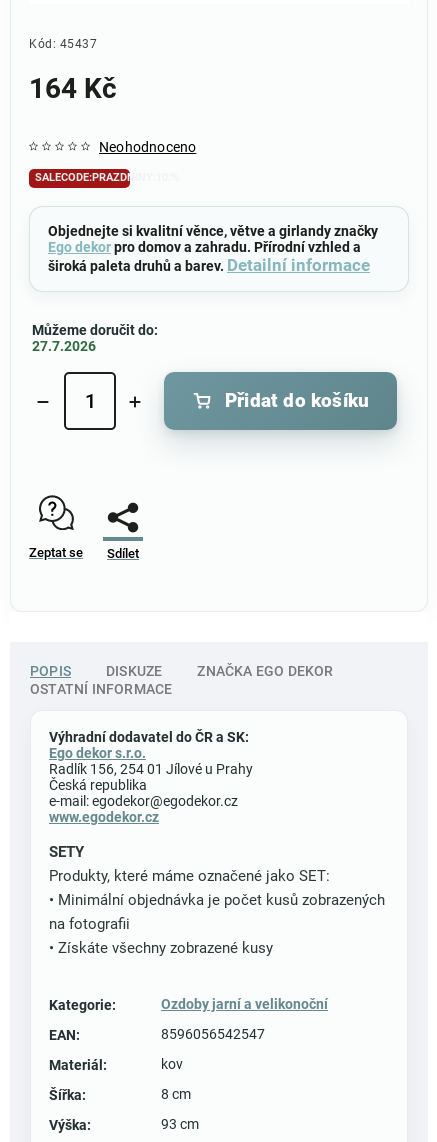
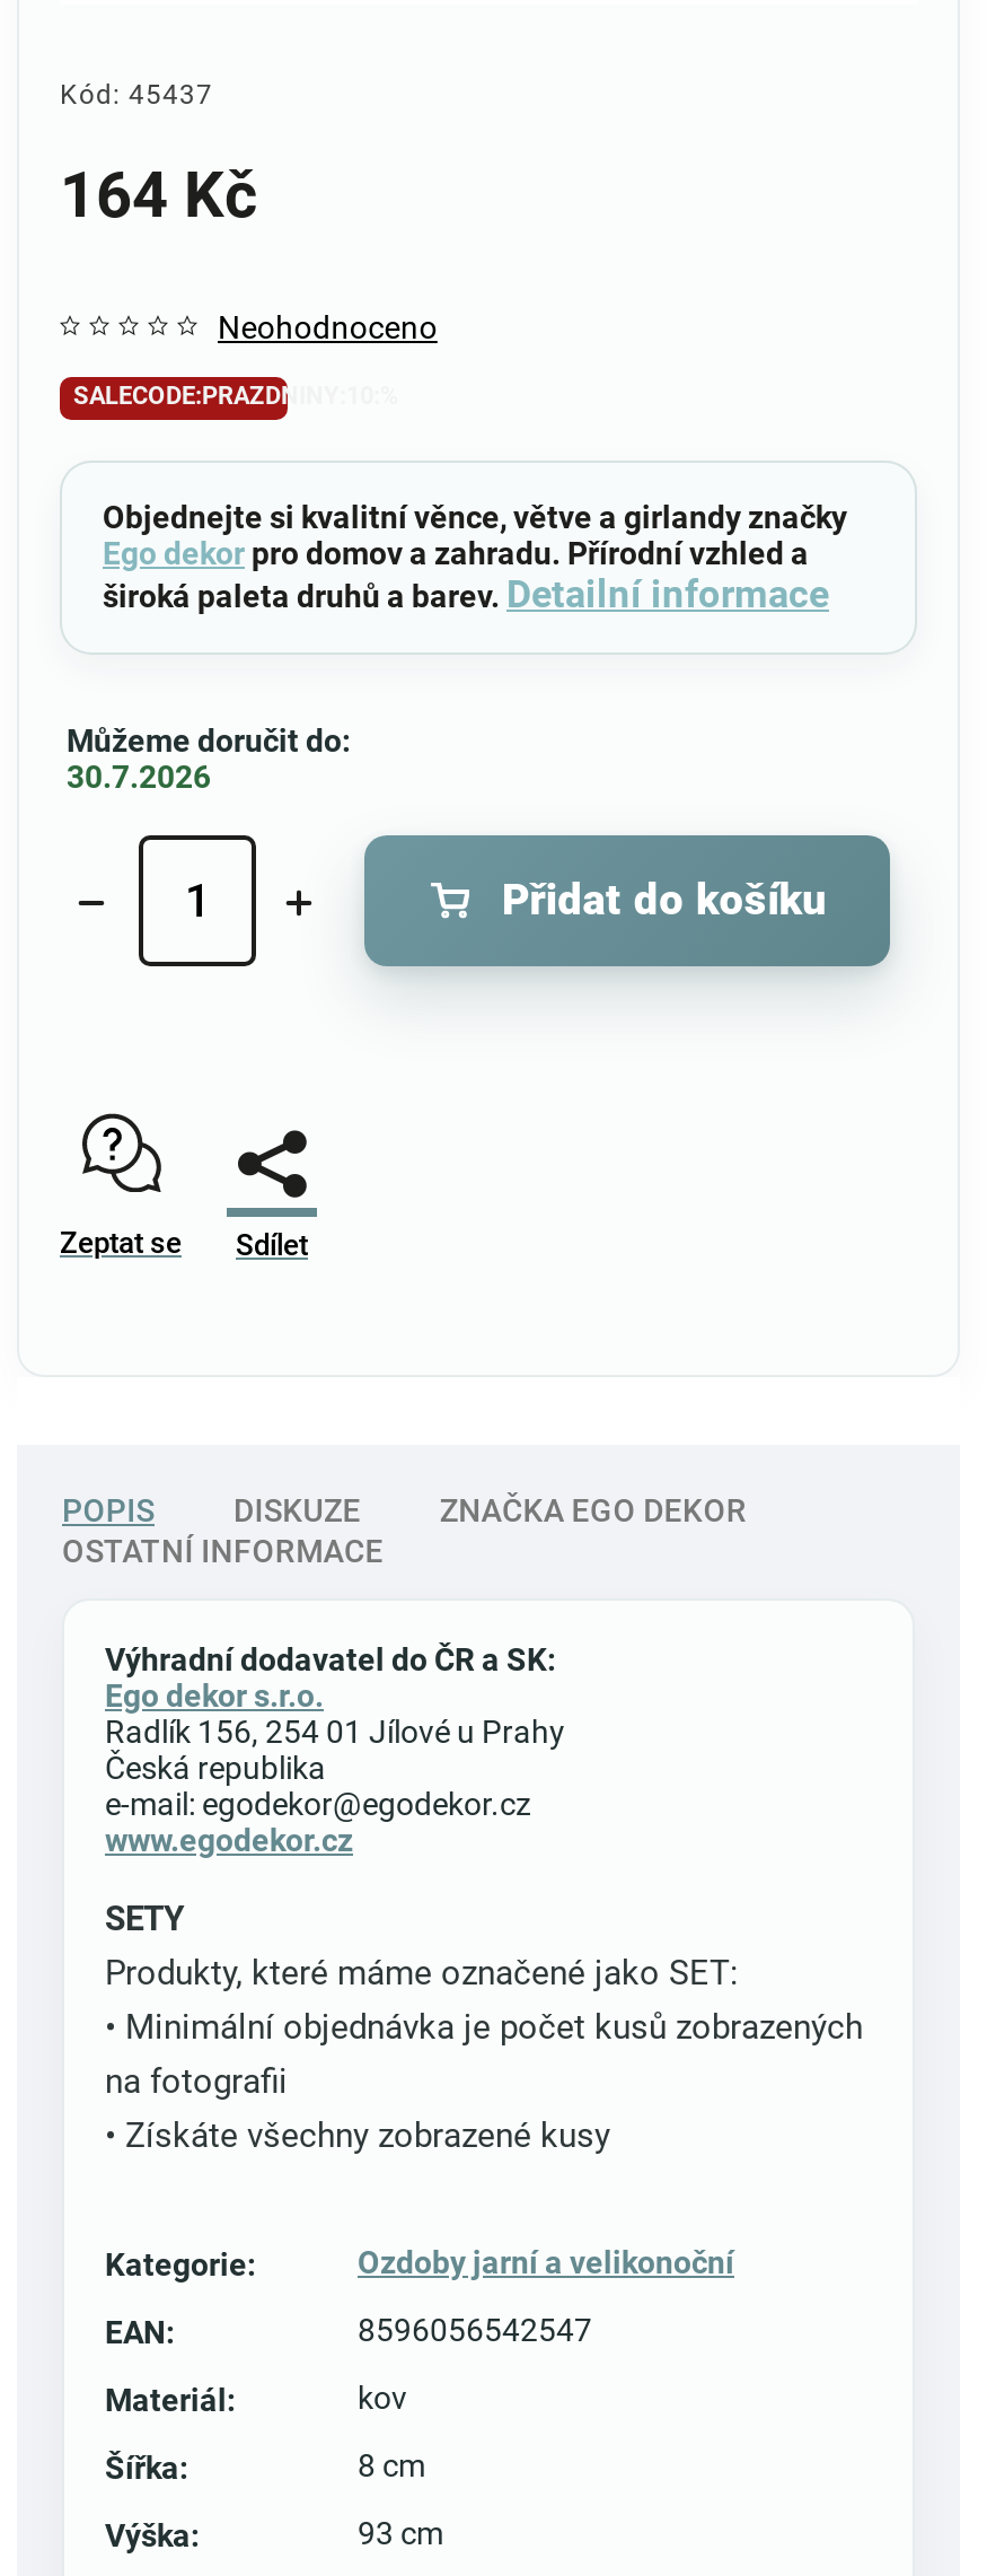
[32,338,96,354] 27.7.2026 -> [67,758,211,794] 30.7.2026

